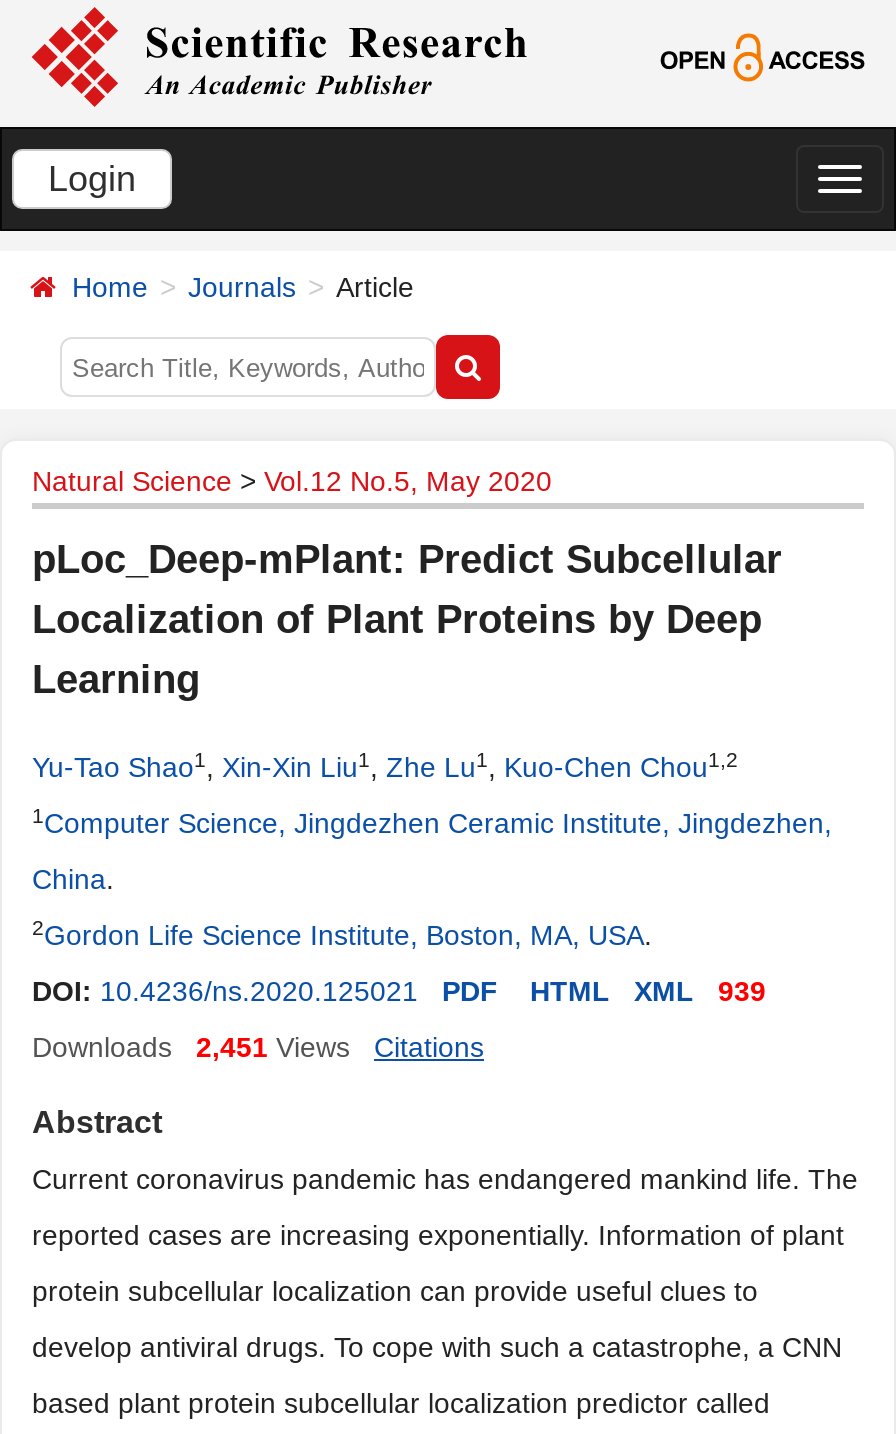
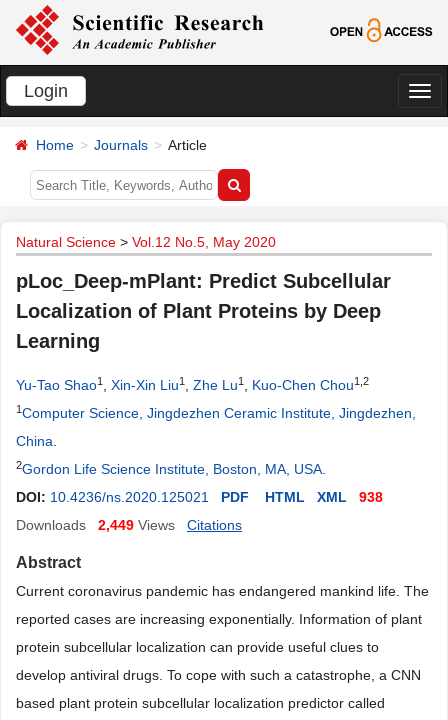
[32,975,766,1007] DOI: 10.4236/ns.2020.125021 PDF HTML XML 939 -> [16,489,383,505] DOI: 10.4236/ns.2020.125021 PDF HTML XML 938
[32,1031,350,1063] Downloads 2,451 Views -> [16,517,175,533] Downloads 2,449 Views

